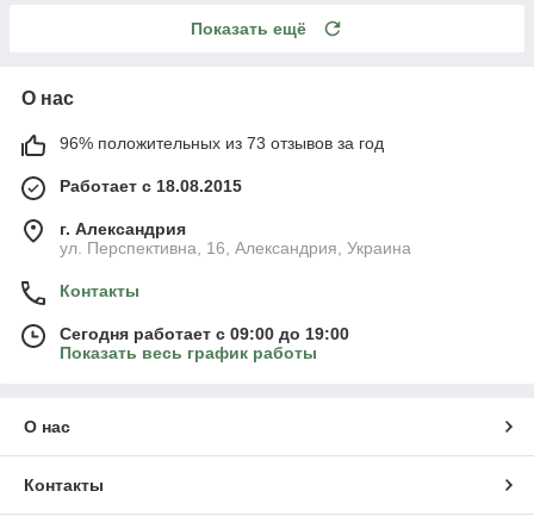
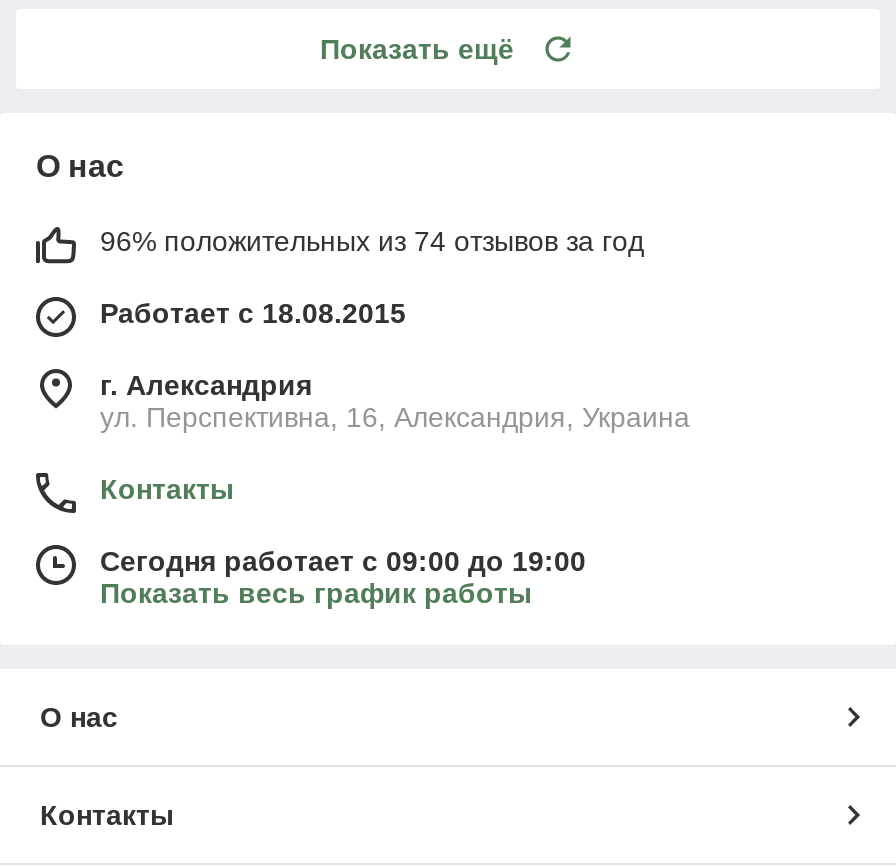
[60,133,384,152] 96% положительных из 73 отзывов за год -> [100,225,644,257] 96% положительных из 74 отзывов за год

